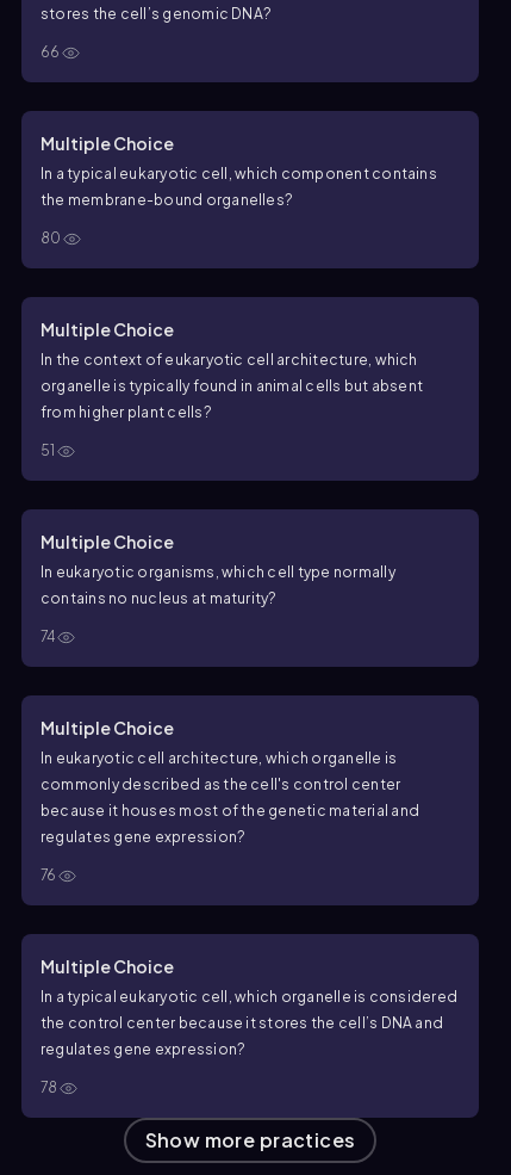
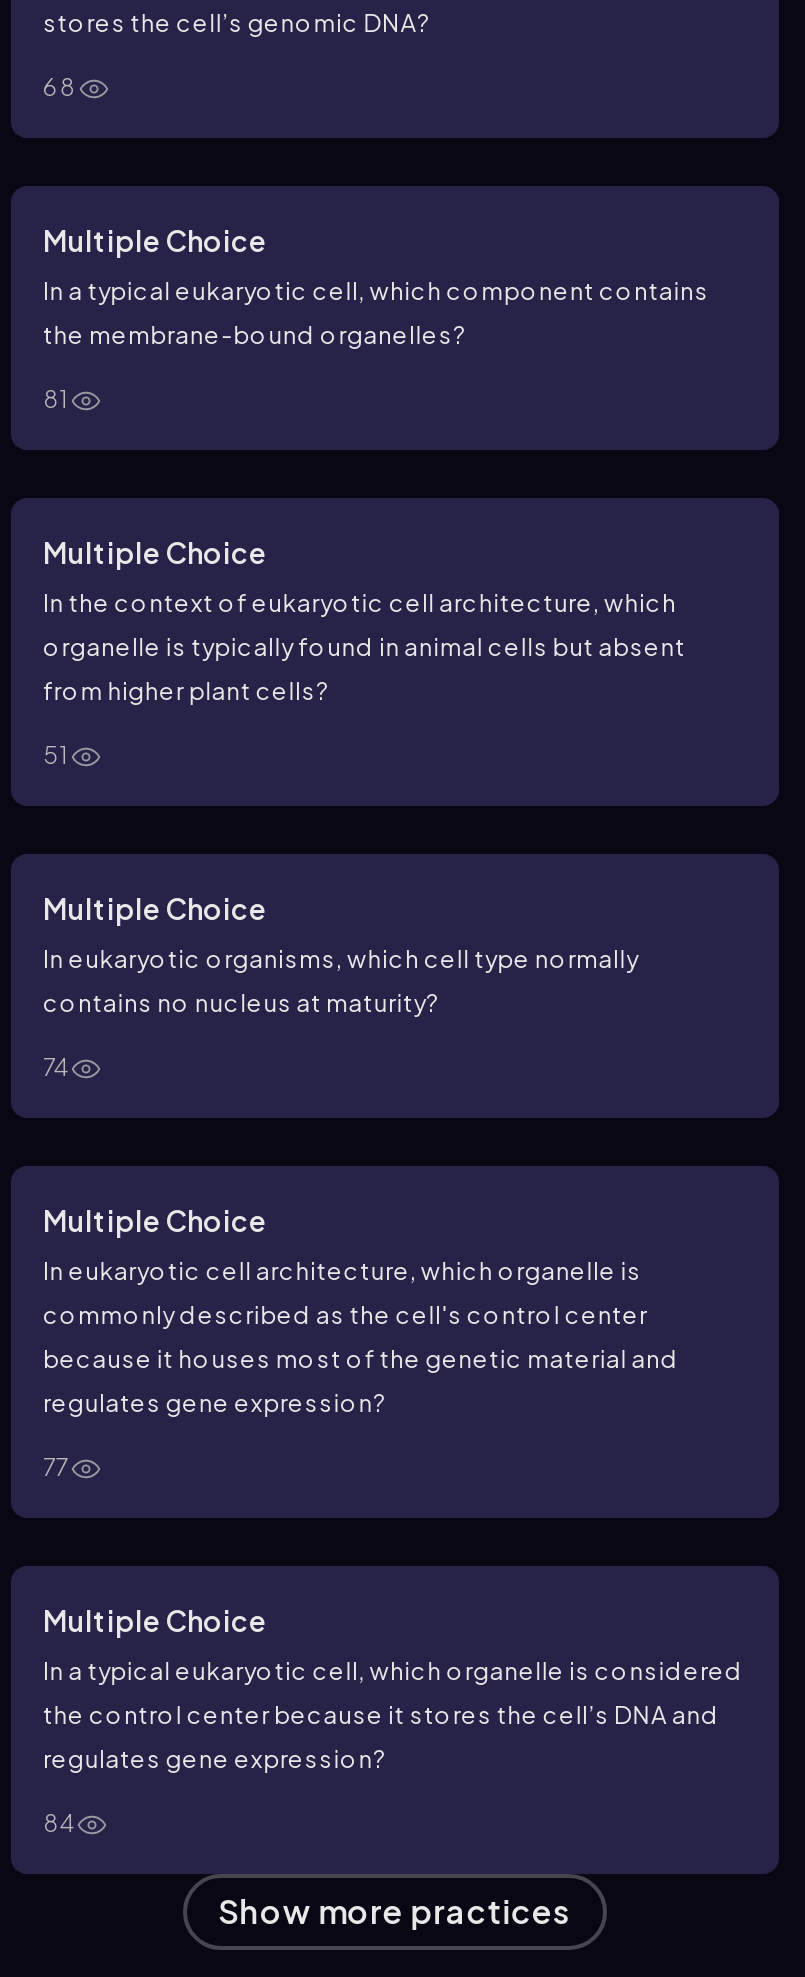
[40,43,60,61] 66 -> [43,72,76,102] 68
[40,229,61,247] 80 -> [43,384,68,414] 81
[40,866,57,884] 76 -> [43,1452,68,1482] 77
[40,1078,58,1096] 78 -> [43,1808,74,1838] 84

